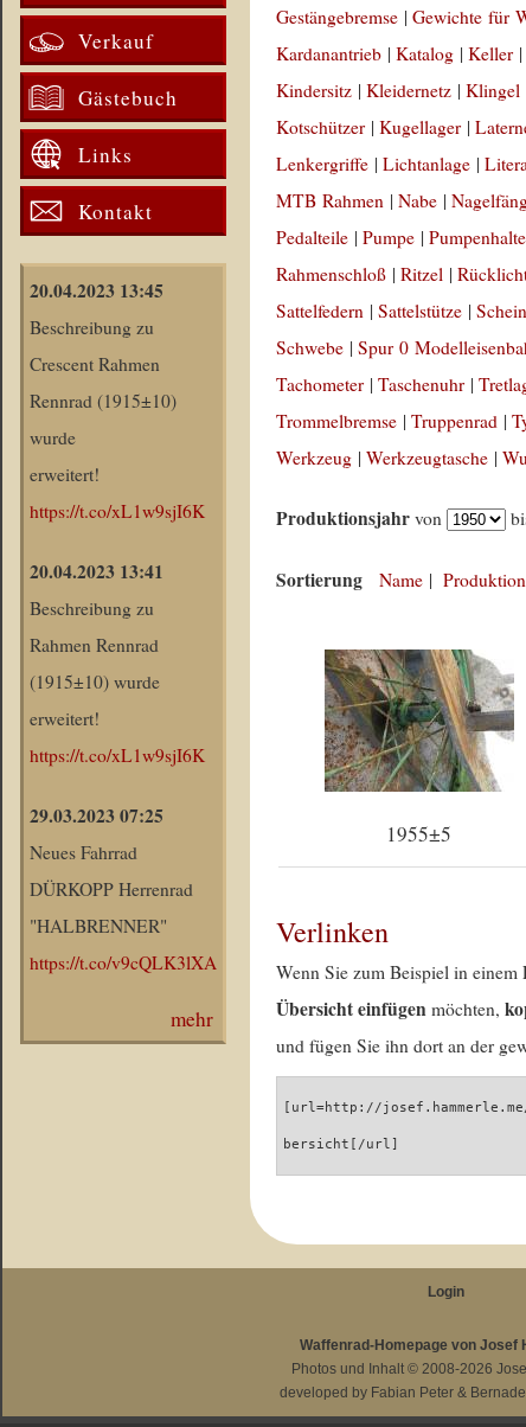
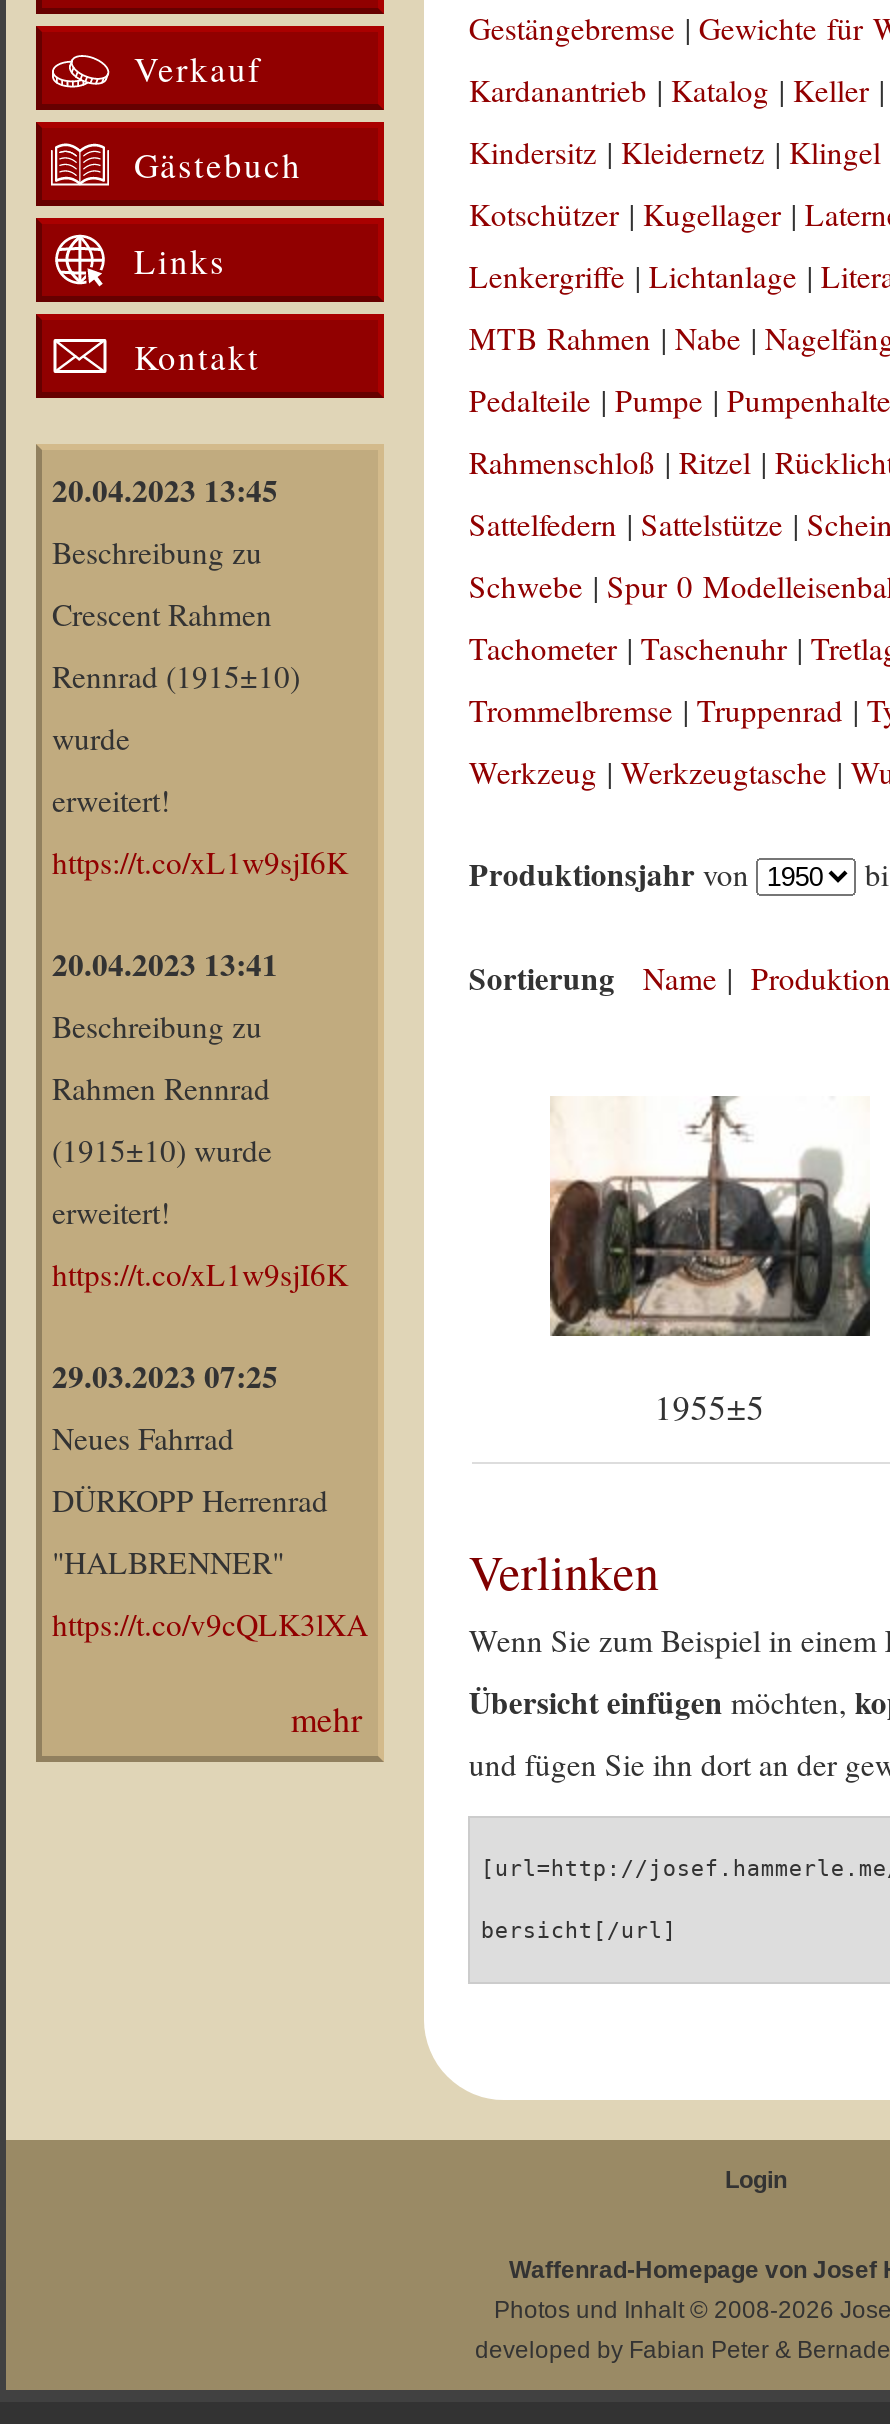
[323,648,514,792] [image] -> [550,1096,872,1338] [image]

